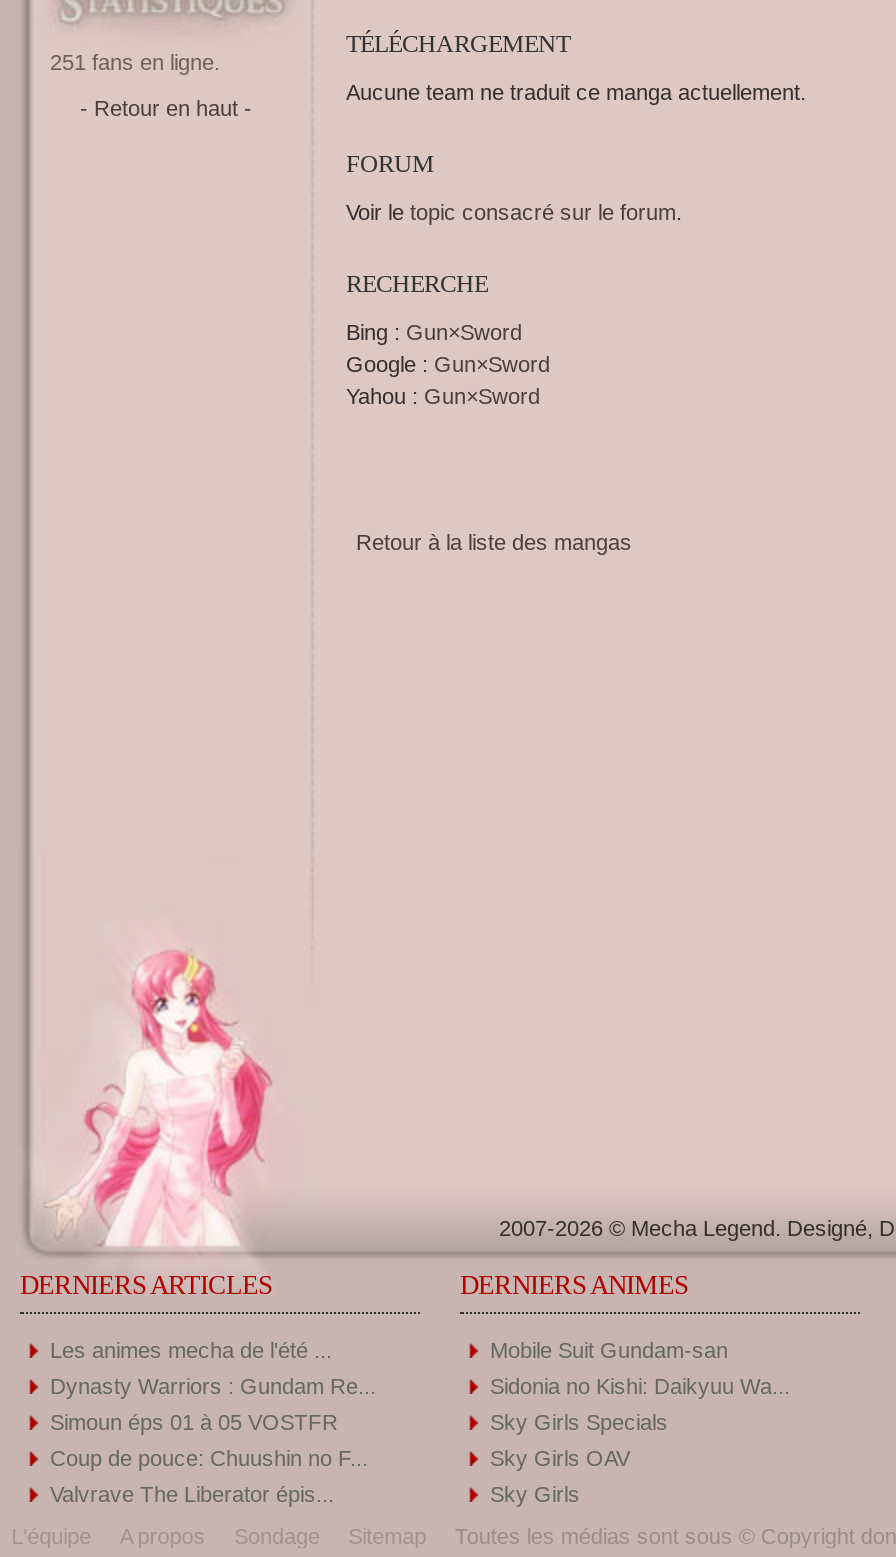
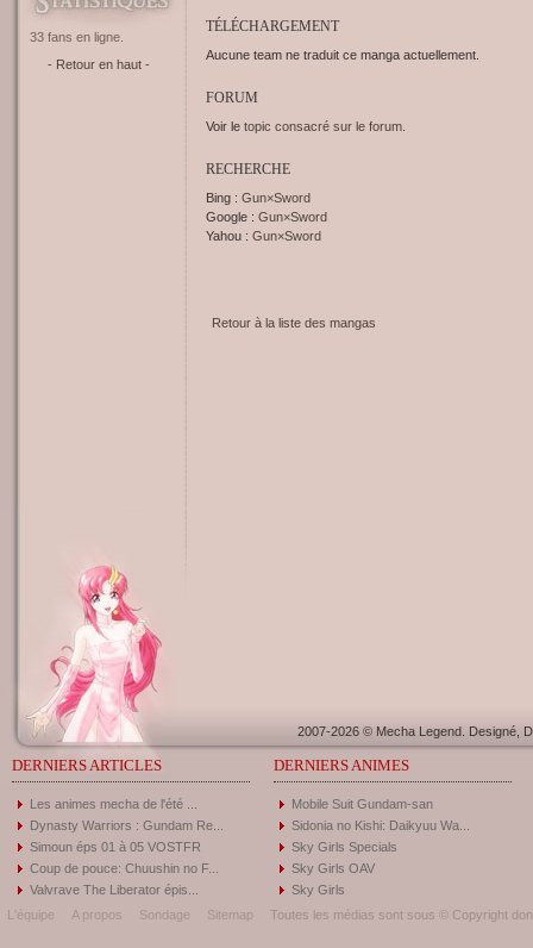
[50,50,220,74] 251 fans en ligne. -> [30,30,124,44] 33 fans en ligne.

